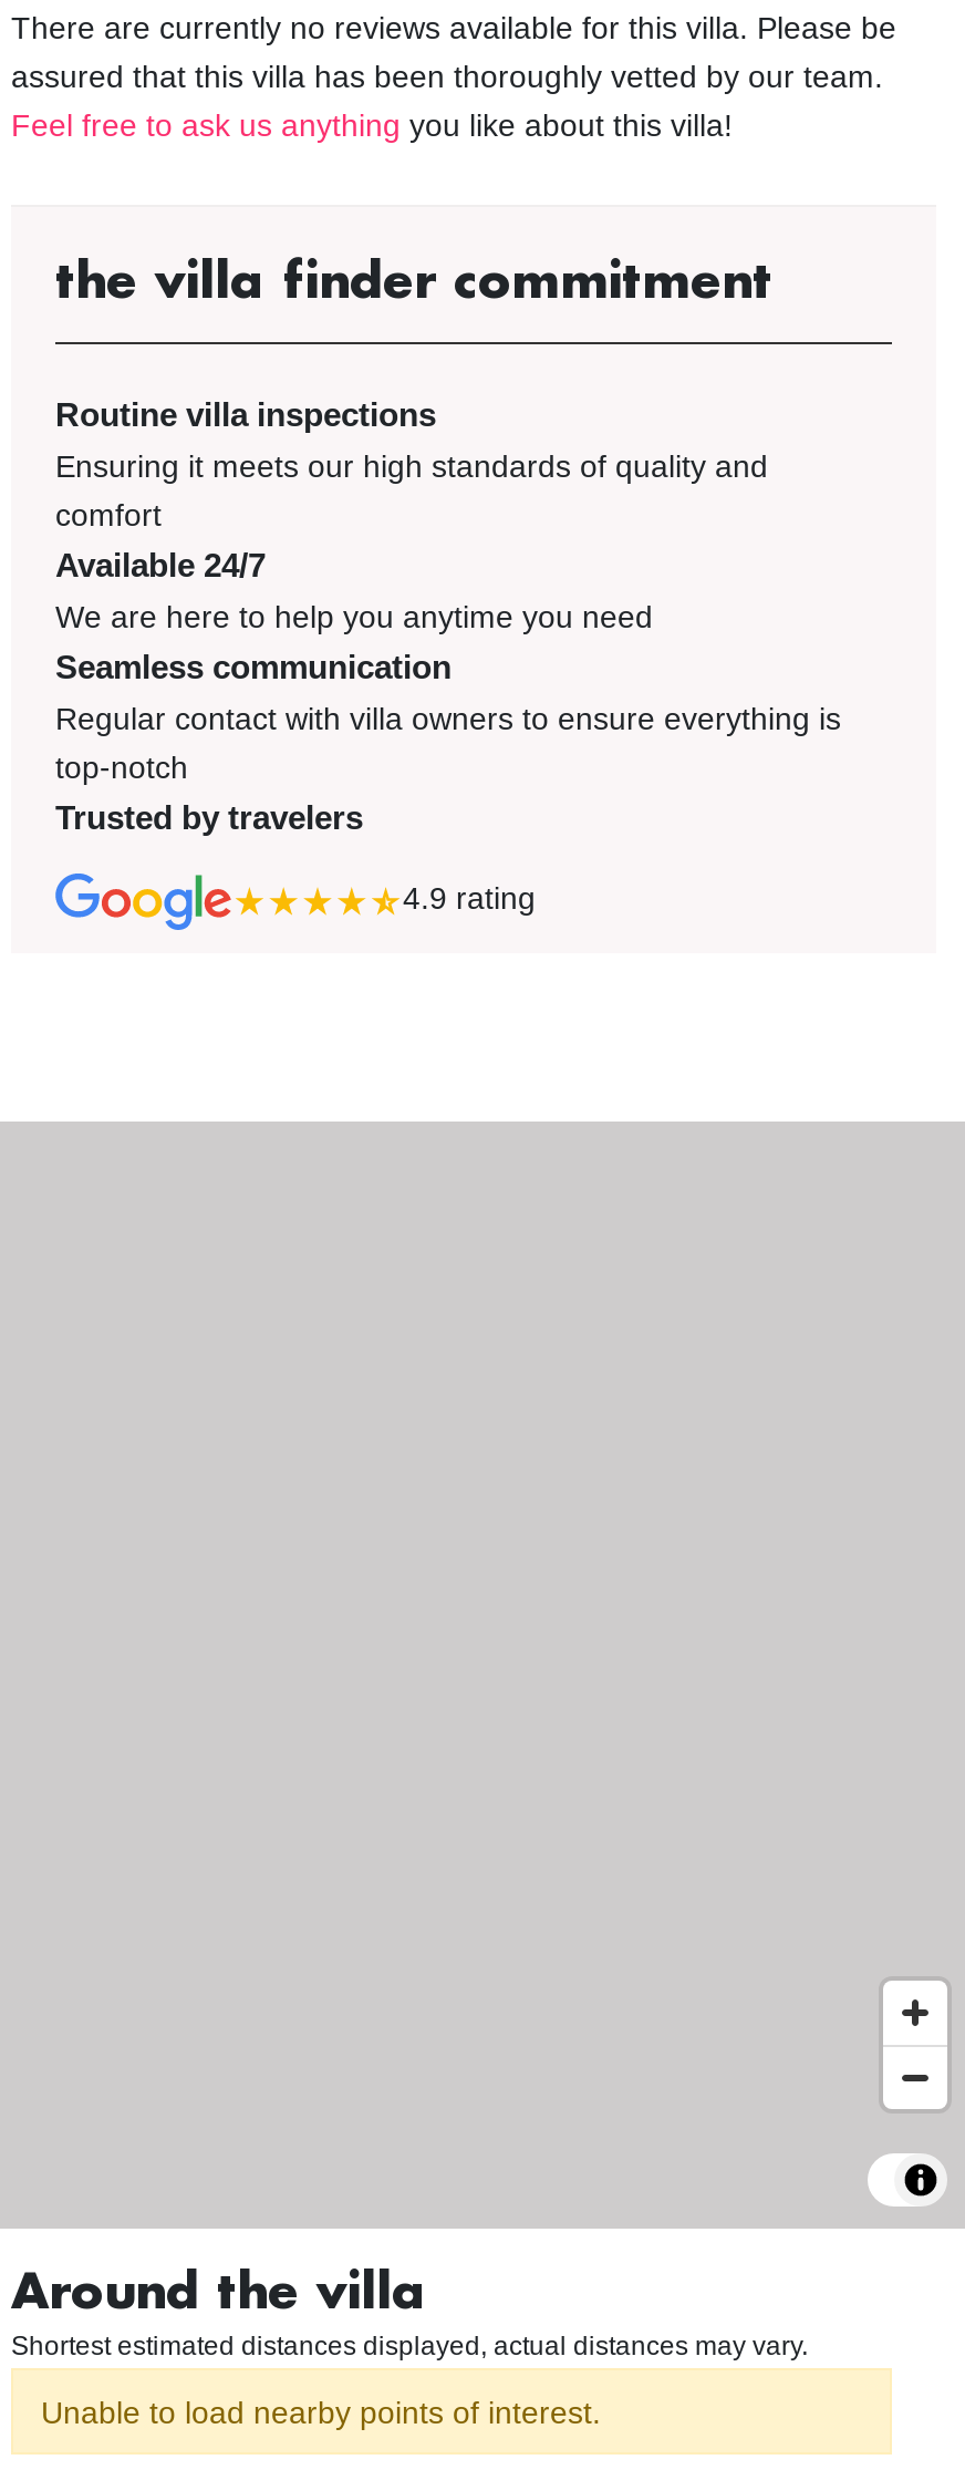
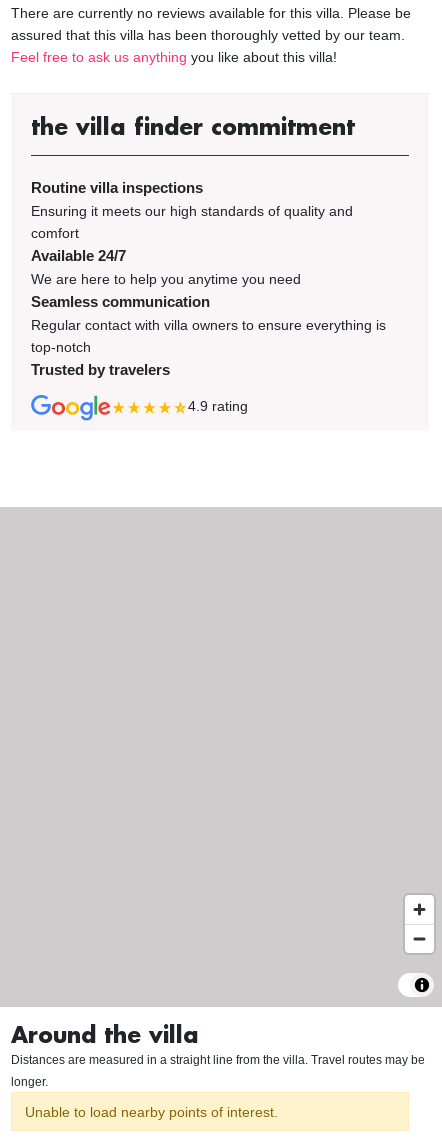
[11,2331,808,2362] Shortest estimated distances displayed, actual distances may vary. -> [11,1053,425,1089] Distances are measured in a straight line from the villa. Travel routes may be | longer.

